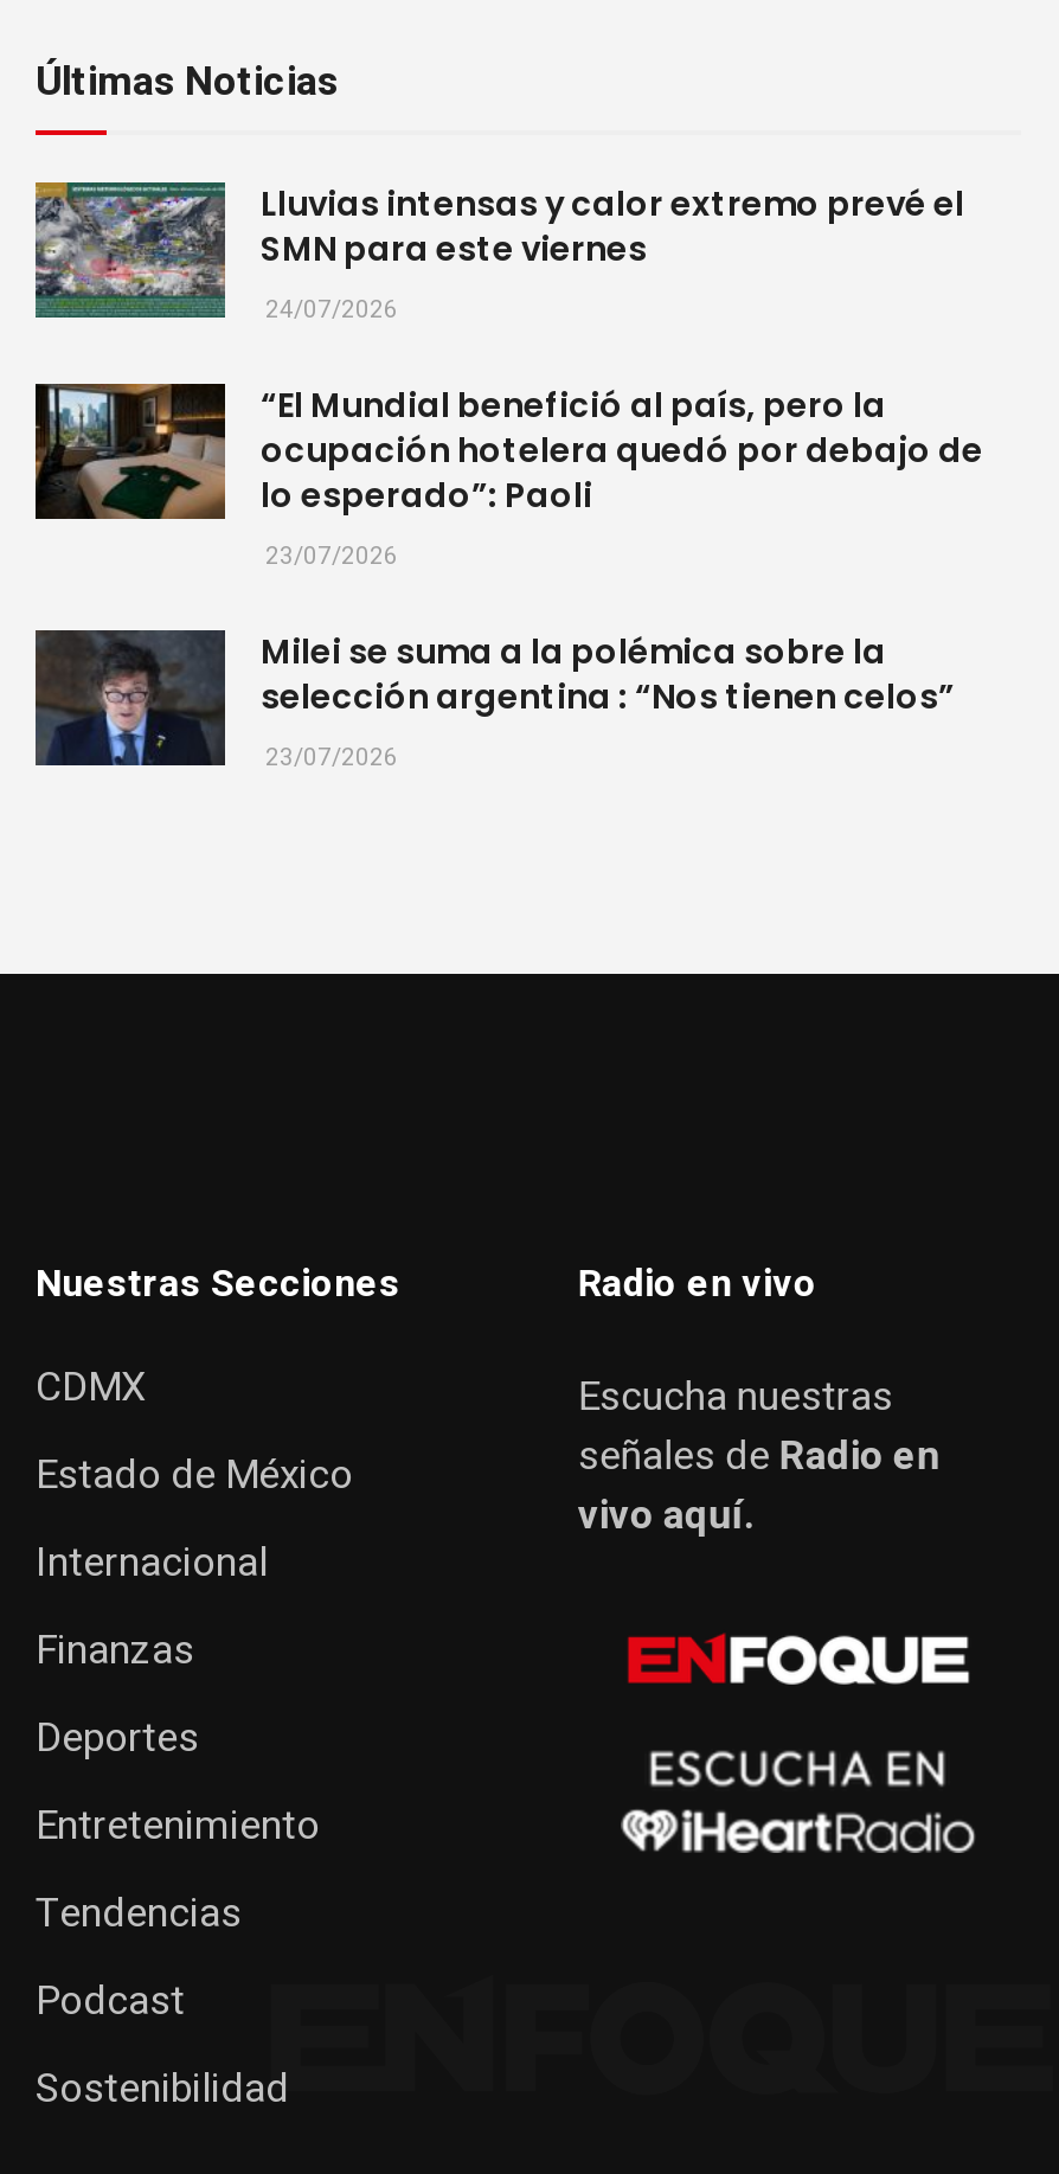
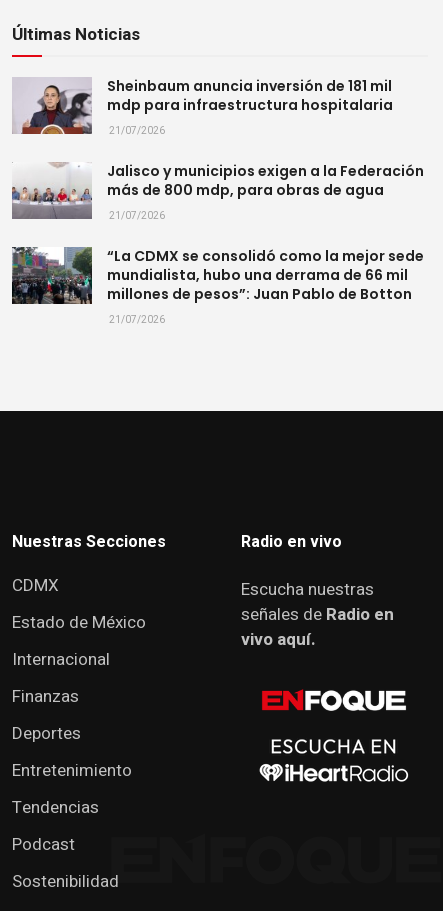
[33,180,964,327] [image] | Lluvias intensas y calor extremo prevé el | SMN para este viernes | 24/07/2026 -> [12,76,393,138] [image] | Sheinbaum anuncia inversión de 181 mil | mdp para infraestructura hospitalaria | 21/07/2026
[33,381,983,573] [image] | “El Mundial benefició al país, pero la | ocupación hotelera quedó por debajo de | lo esperado”: Paoli | 23/07/2026 -> [11,161,424,223] [image] | Jalisco y municipios exigen a la Federación | más de 800 mdp, para obras de agua | 21/07/2026
[33,585,955,774] [image] | Milei se suma a la polémica sobre la | selección argentina : “Nos tienen celos” | 23/07/2026 -> [11,246,424,327] [image] | “La CDMX se consolidó como la mejor sede | mundialista, hubo una derrama de 66 mil | millones de pesos”: Juan Pablo de Botton | 21/07/2026

